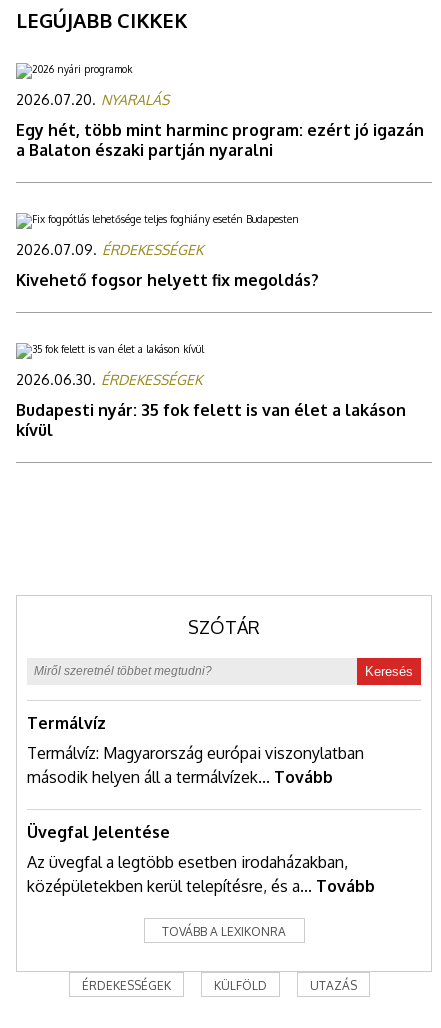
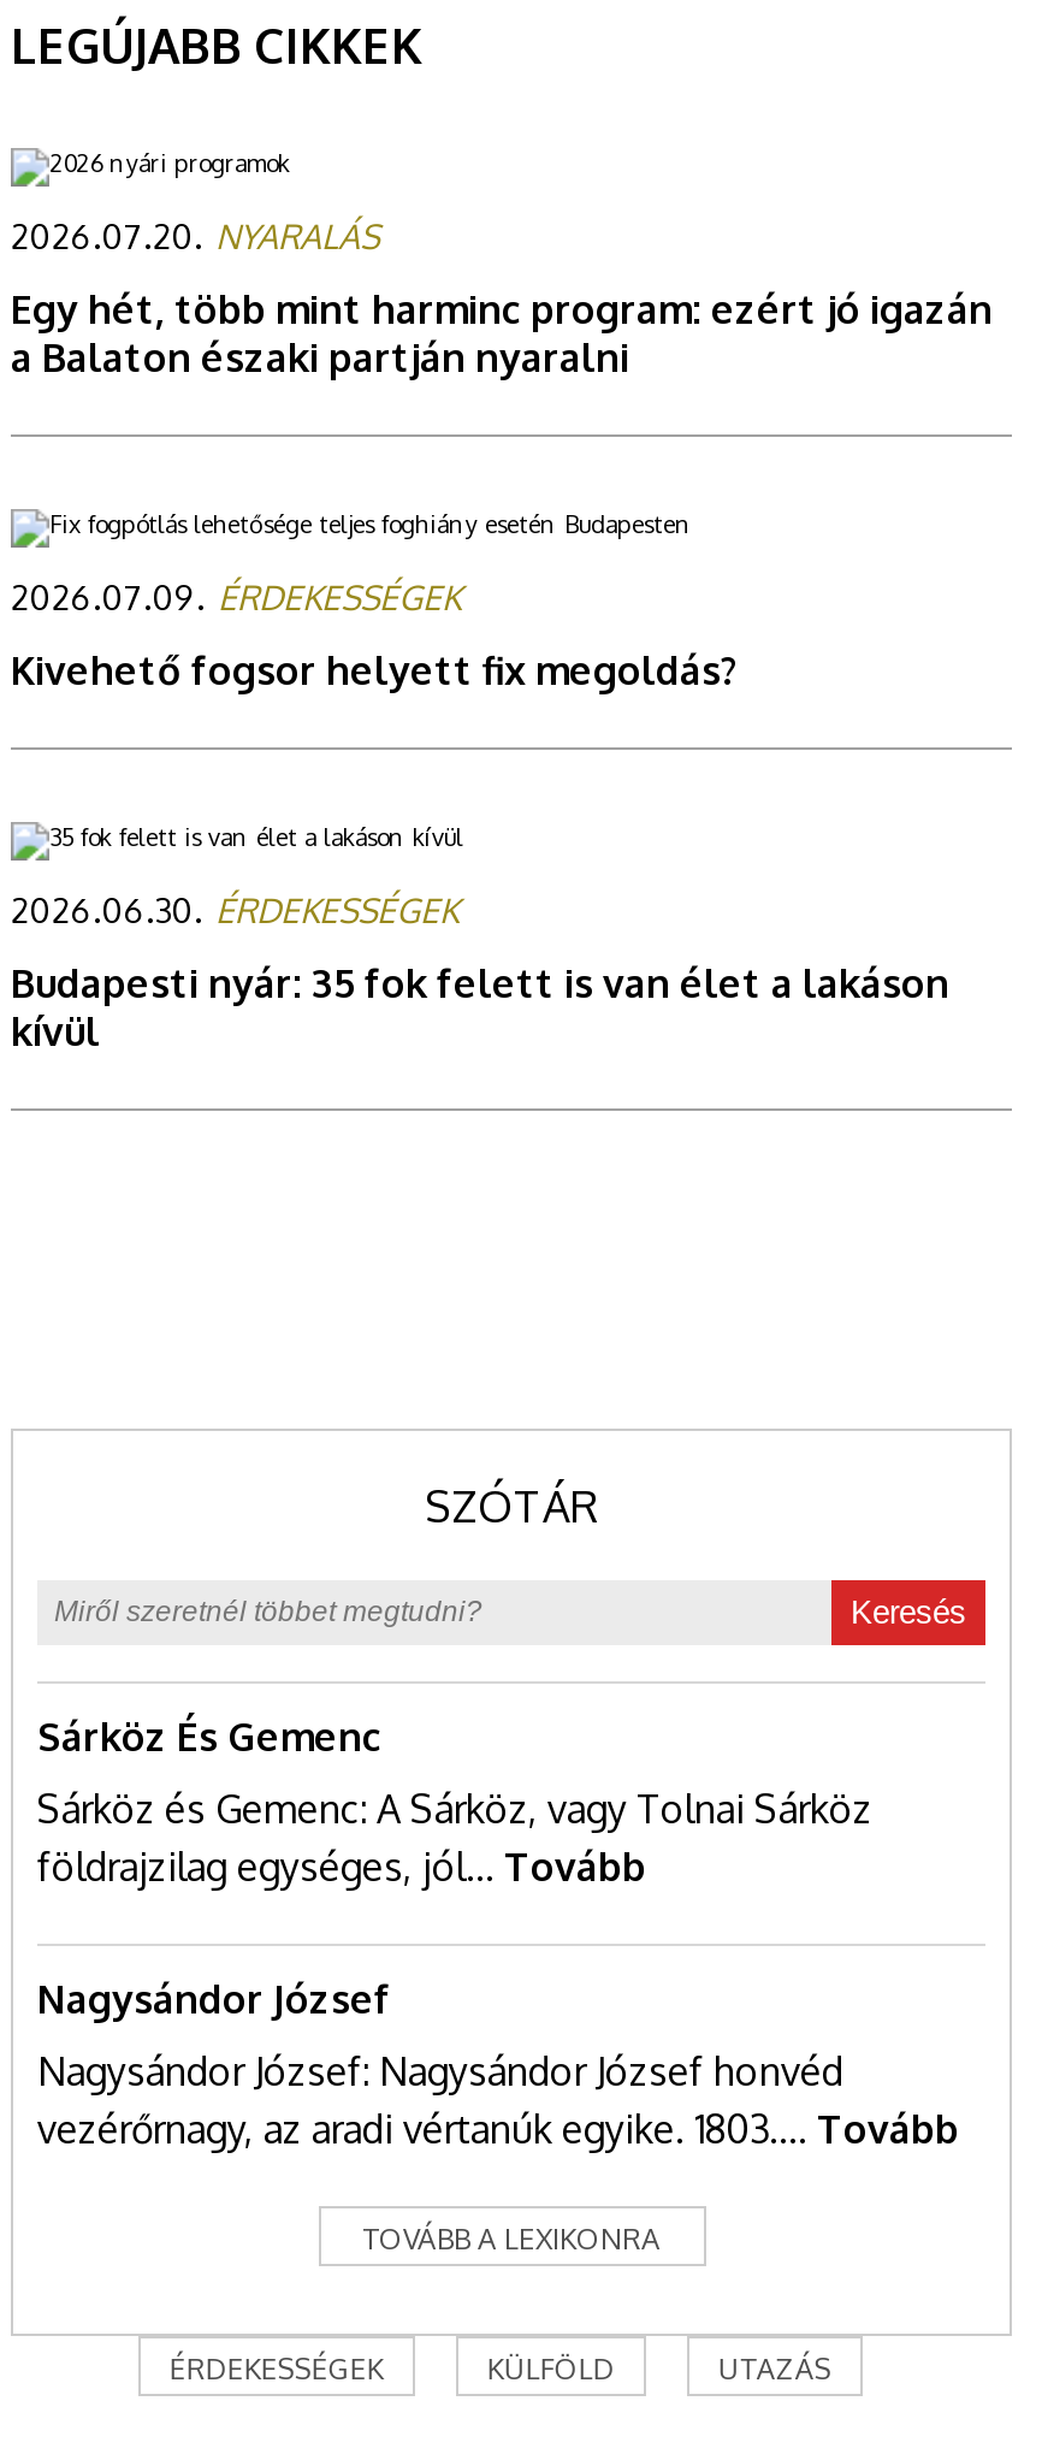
[27,713,106,733] Termálvíz -> [37,1712,381,1760] Sárköz És Gemenc
[27,743,364,787] Termálvíz: Magyarország európai viszonylatban | második helyen áll a termálvízek... Tovább -> [37,1784,872,1890] Sárköz és Gemenc: A Sárköz, vagy Tolnai Sárköz | földrajzilag egységes, jól... Tovább
[27,822,170,842] Üvegfal Jelentése -> [37,1974,391,2023] Nagysándor József
[27,852,375,896] Az üvegfal a legtöbb esetben irodaházakban, | középületekben kerül telepítésre, és a... Tovább -> [37,2047,959,2153] Nagysándor József: Nagysándor József honvéd | vezérőrnagy, az aradi vértanúk egyike. 1803.... Tovább

